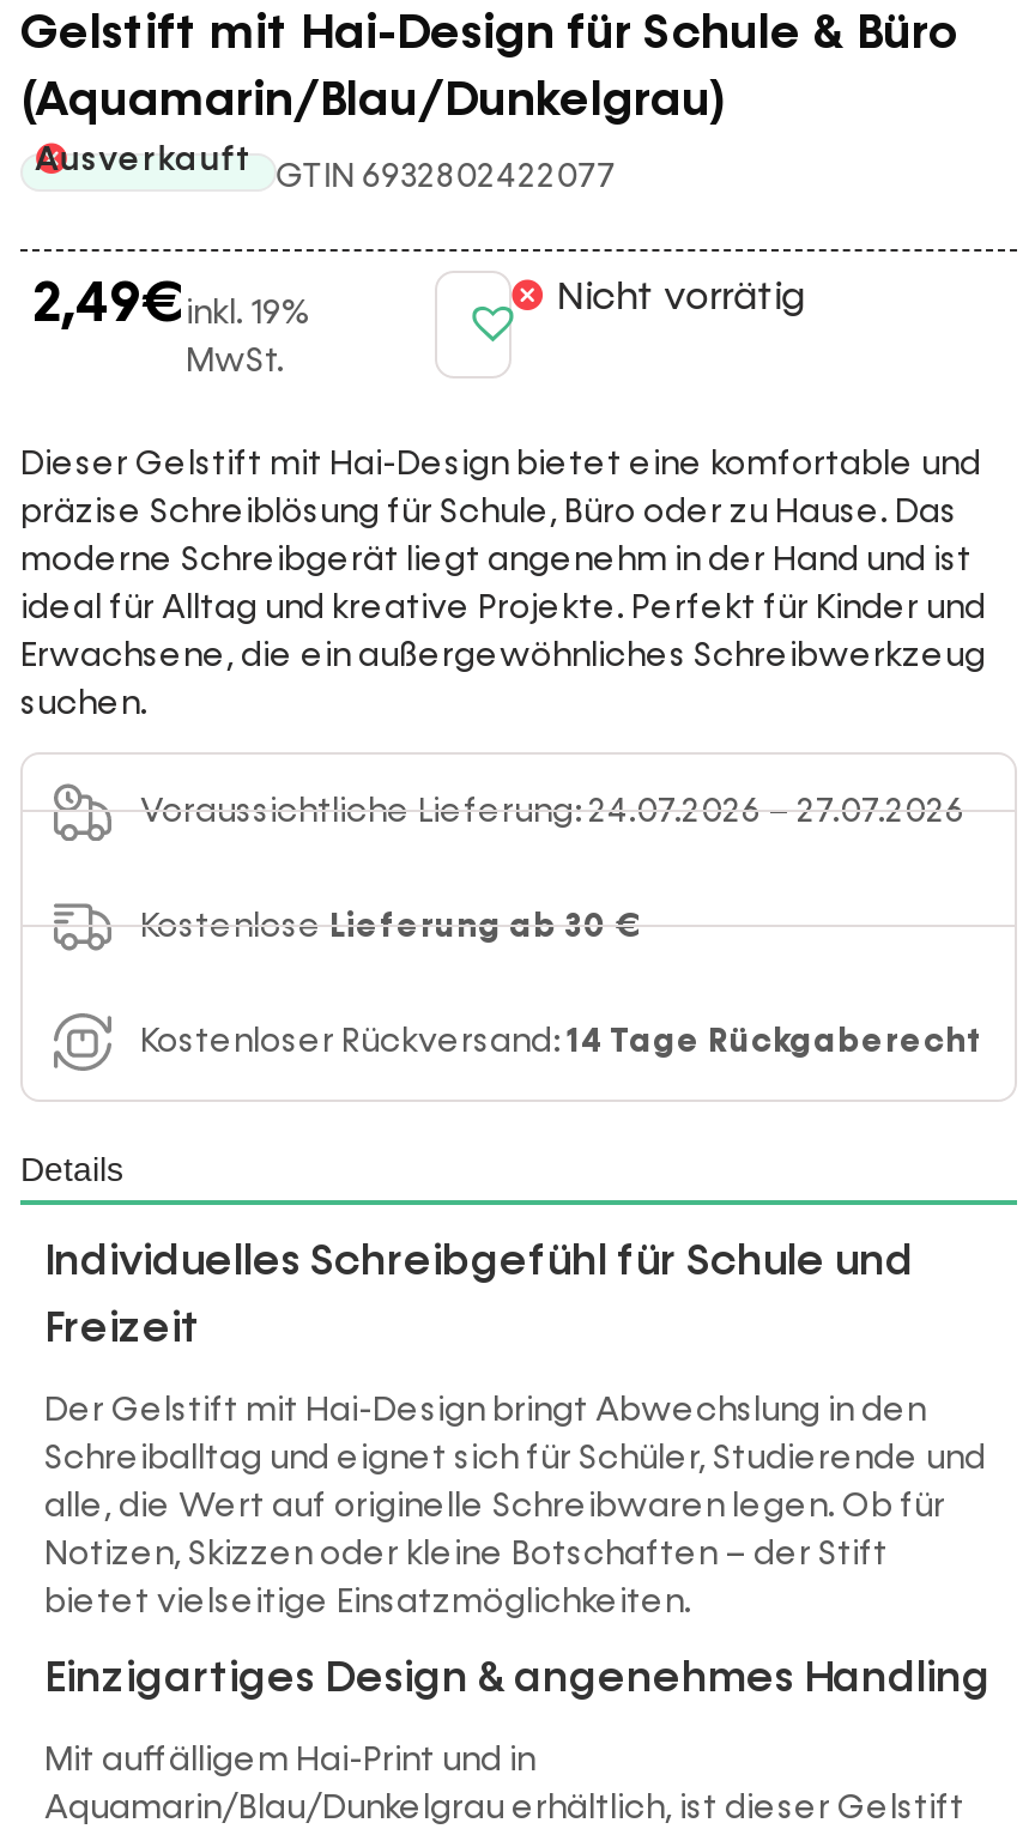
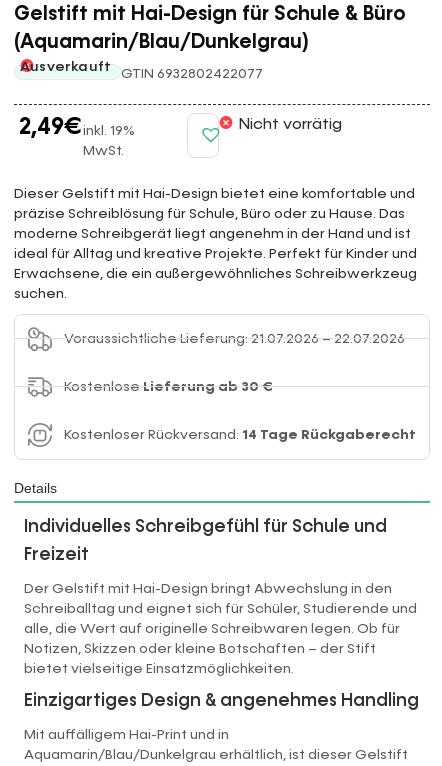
[140,795,964,828] Voraussichtliche Lieferung: 24.07.2026 – 27.07.2026 -> [64,332,405,346] Voraussichtliche Lieferung: 21.07.2026 – 22.07.2026

